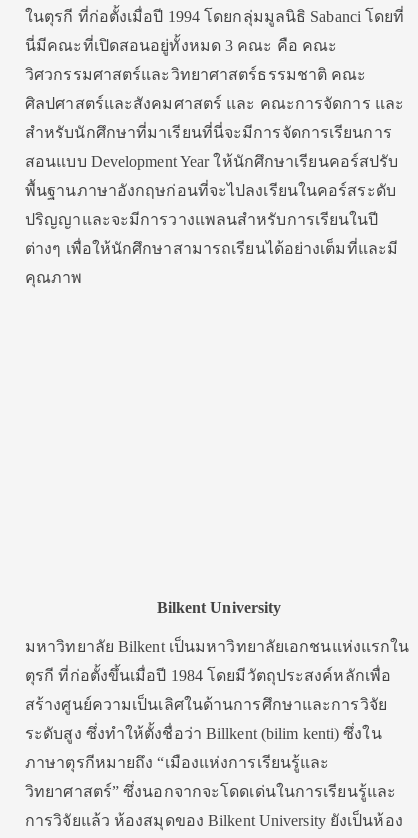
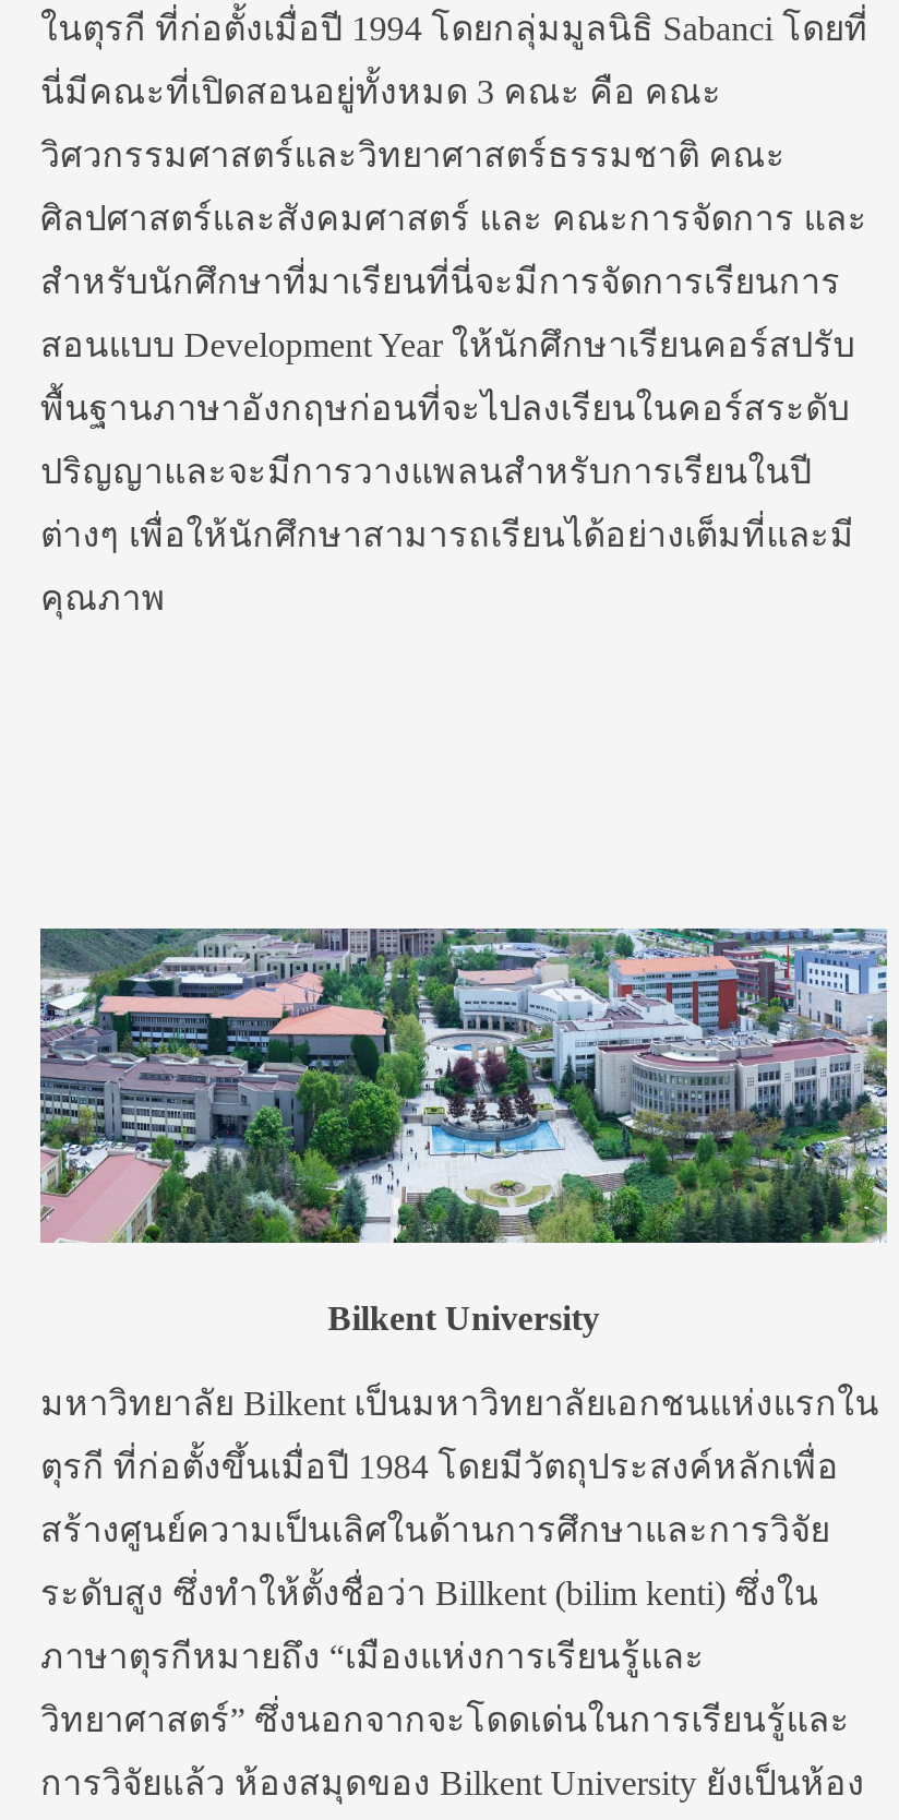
none -> [38,927,889,1246] [image]

